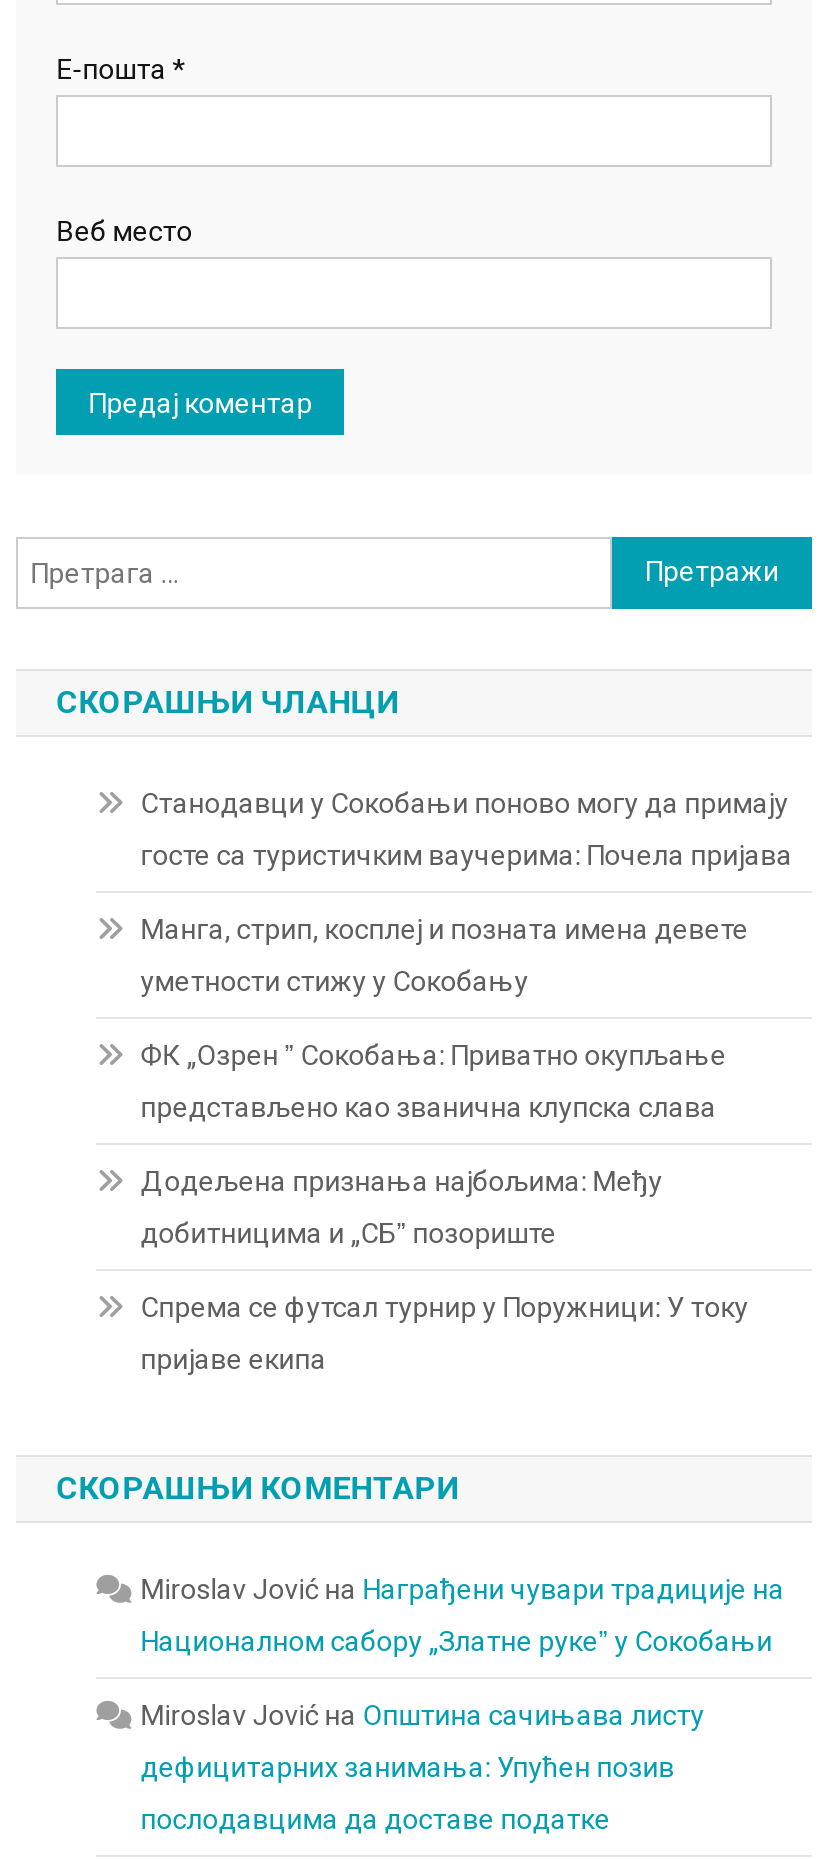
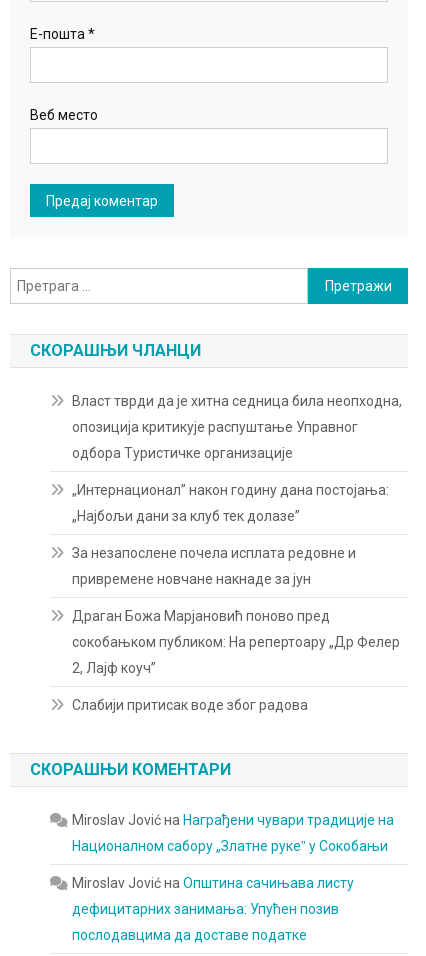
[141,787,793,1375] Станодавци у Сокобањи поново могу да примају | госте са туристичким ваучерима: Почела пријава | Манга, стрип, косплеј и позната имена девете | уметности стижу у Сокобању | ФК „Озрен ˮ Сокобања: Приватно окупљање | представљено као званична клупска слава | Додељена признања најбољима: Међу | добитницима и „СБˮ позориште | Спрема се футсал турнир у Поружници: У току | пријаве екипа -> [72,393,402,713] Власт тврди да је хитна седница била неопходна, | опозиција критикује распуштање Управног | одбора Туристичке организације | „Интернационал” након годину дана постојања: | „Најбољи дани за клуб тек долазе” | За незапослене почела исплата редовне и | привремене новчане накнаде за јун | Драган Божа Марјановић поново пред | сокобањком публиком: На репертоару „Др Фелер | 2, Лајф коуч” | Слабији притисак воде због радова

